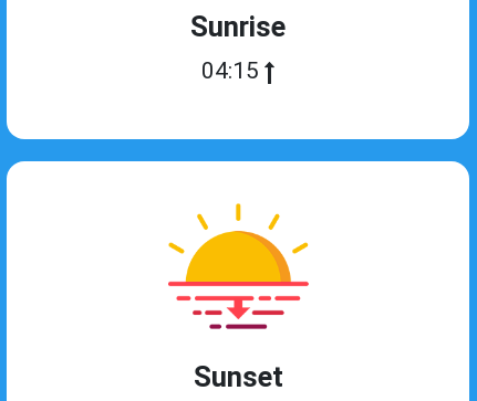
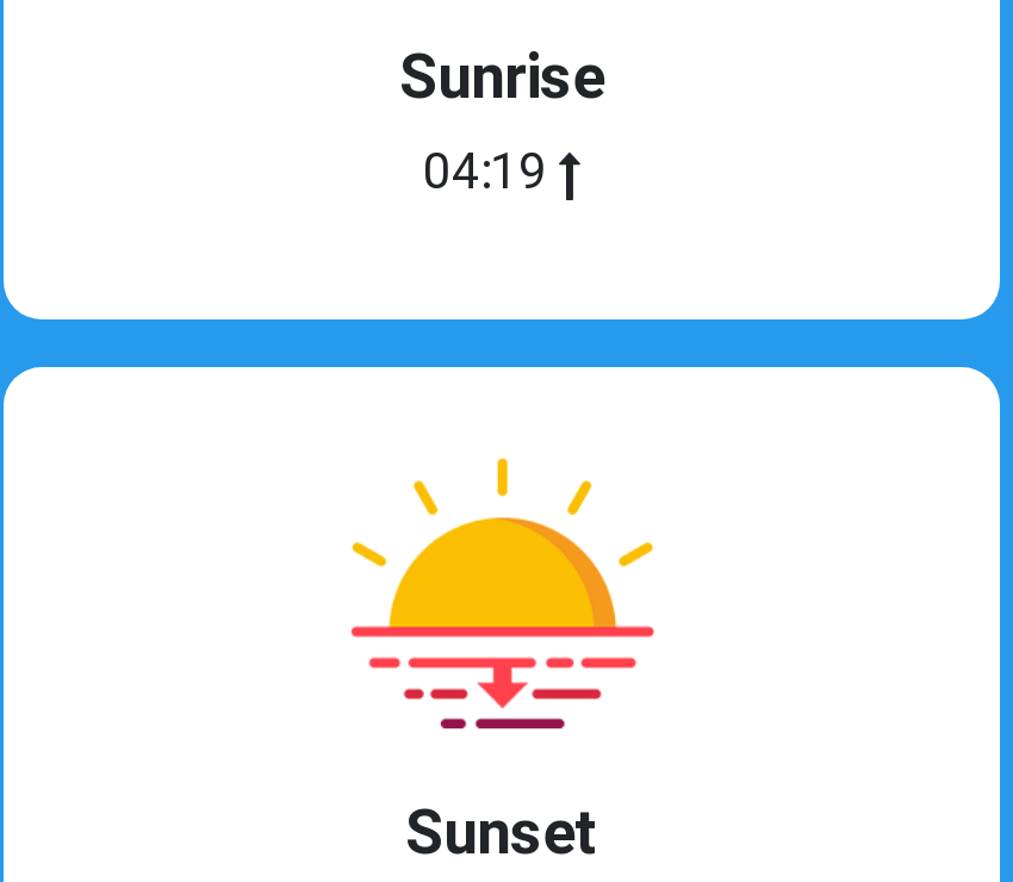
[201,58,265,84] 04:15 -> [423,144,559,201] 04:19

